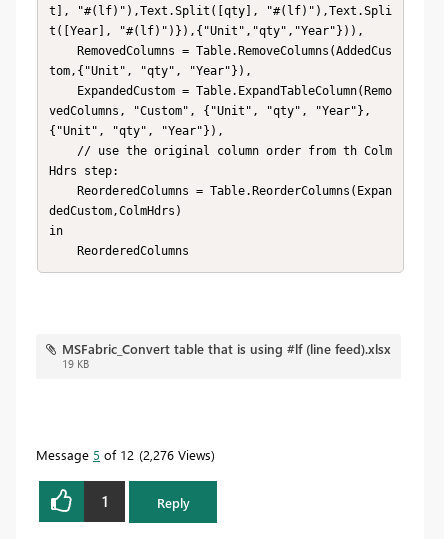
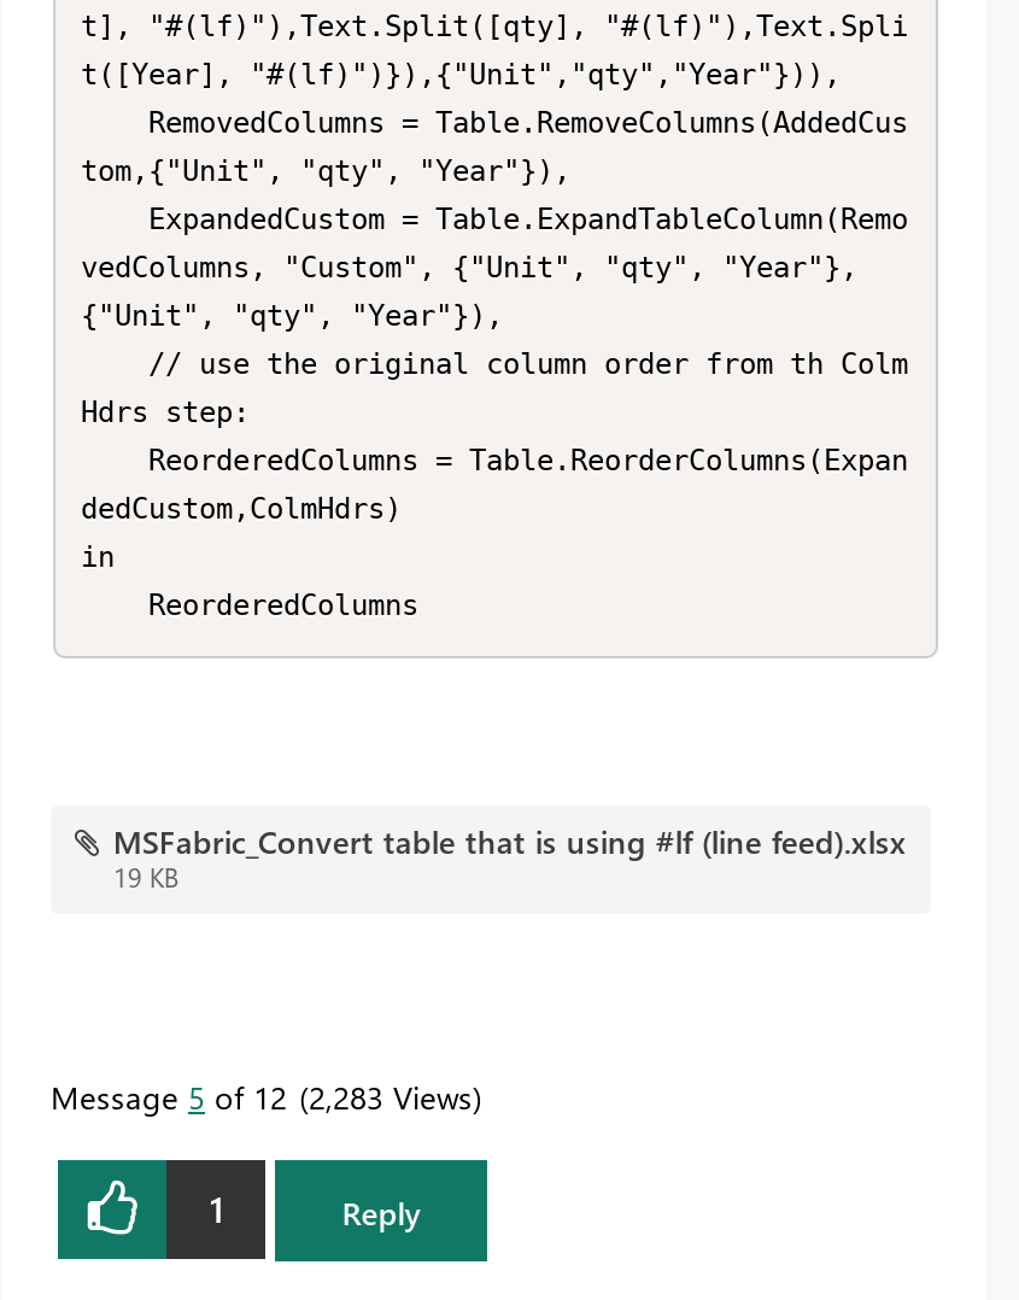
[36,446,211,463] Message 5 of 12 2,276 Views -> [51,1075,473,1116] Message 5 of 12 2,283 Views

